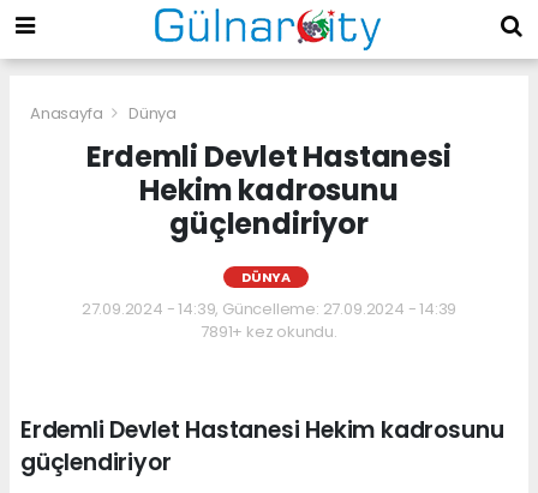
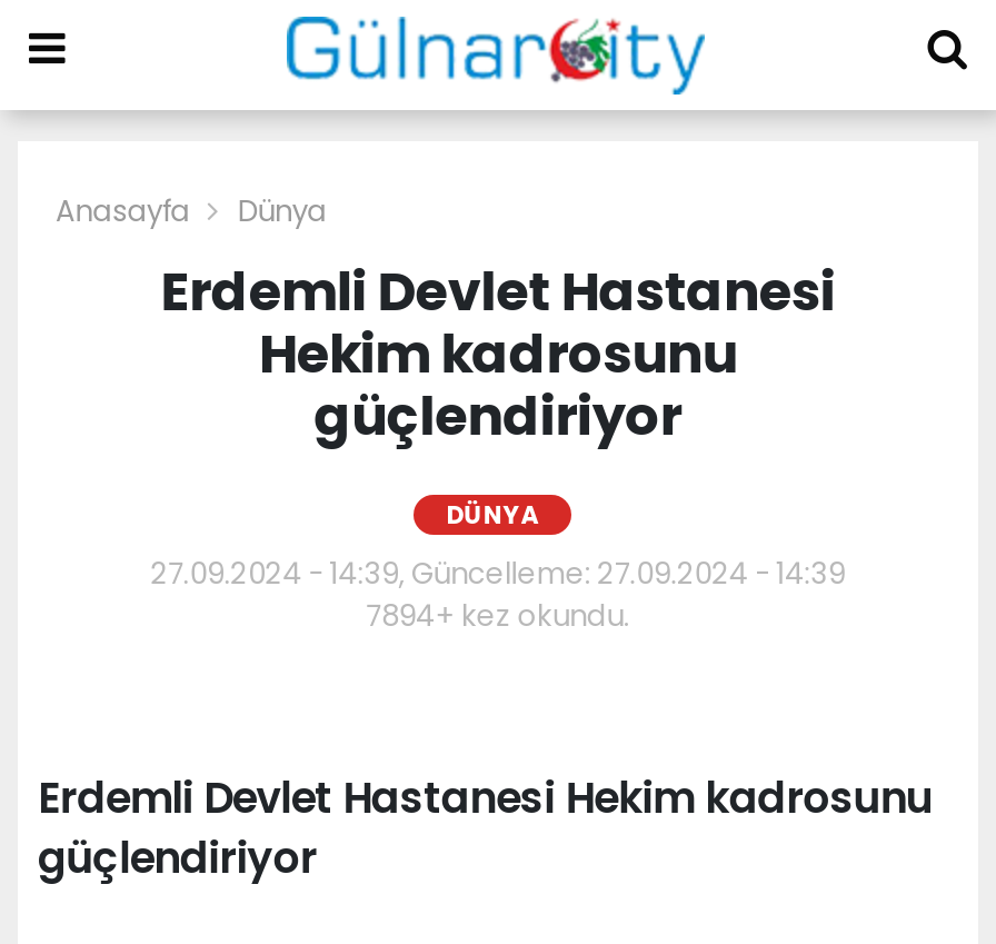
[201,320,337,343] 7891+ kez okundu. -> [366,594,630,637] 7894+ kez okundu.

